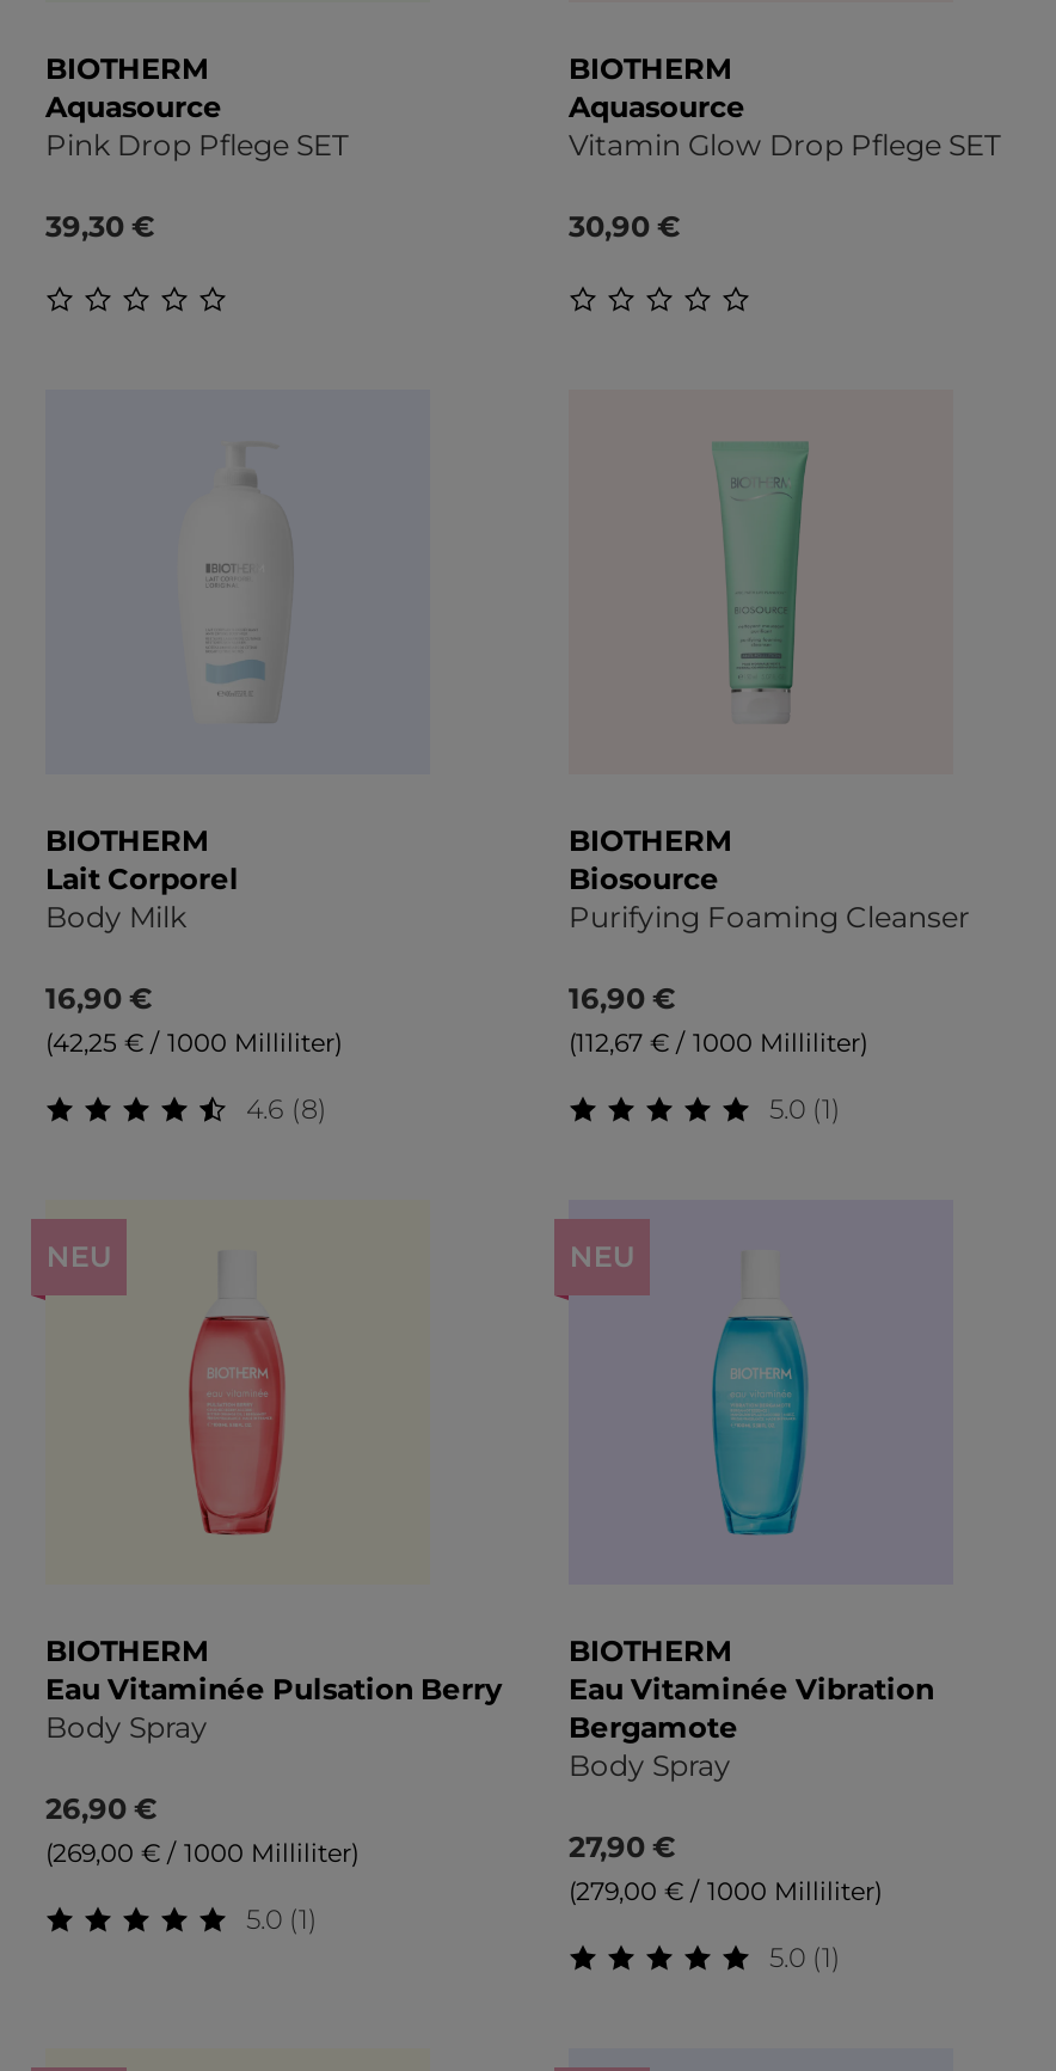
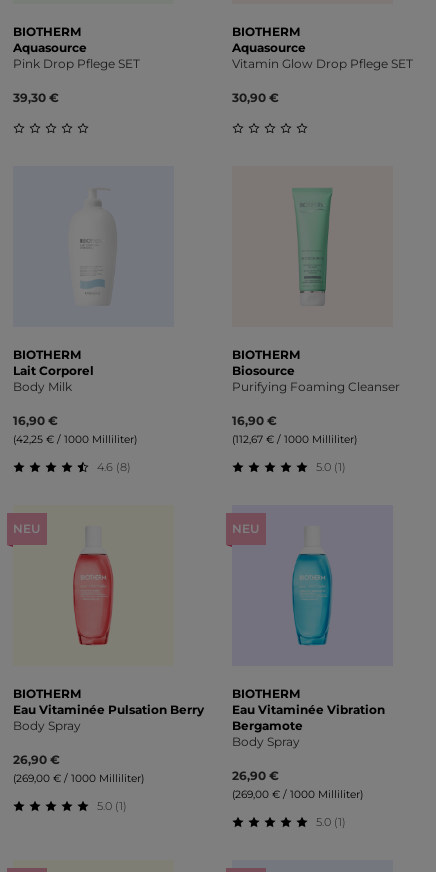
[569,1828,676,1864] 27,90 € -> [232,768,279,783] 26,90 €
[569,1876,882,1907] (279,00 € / 1000 Milliliter) -> [232,788,363,801] (269,00 € / 1000 Milliliter)

